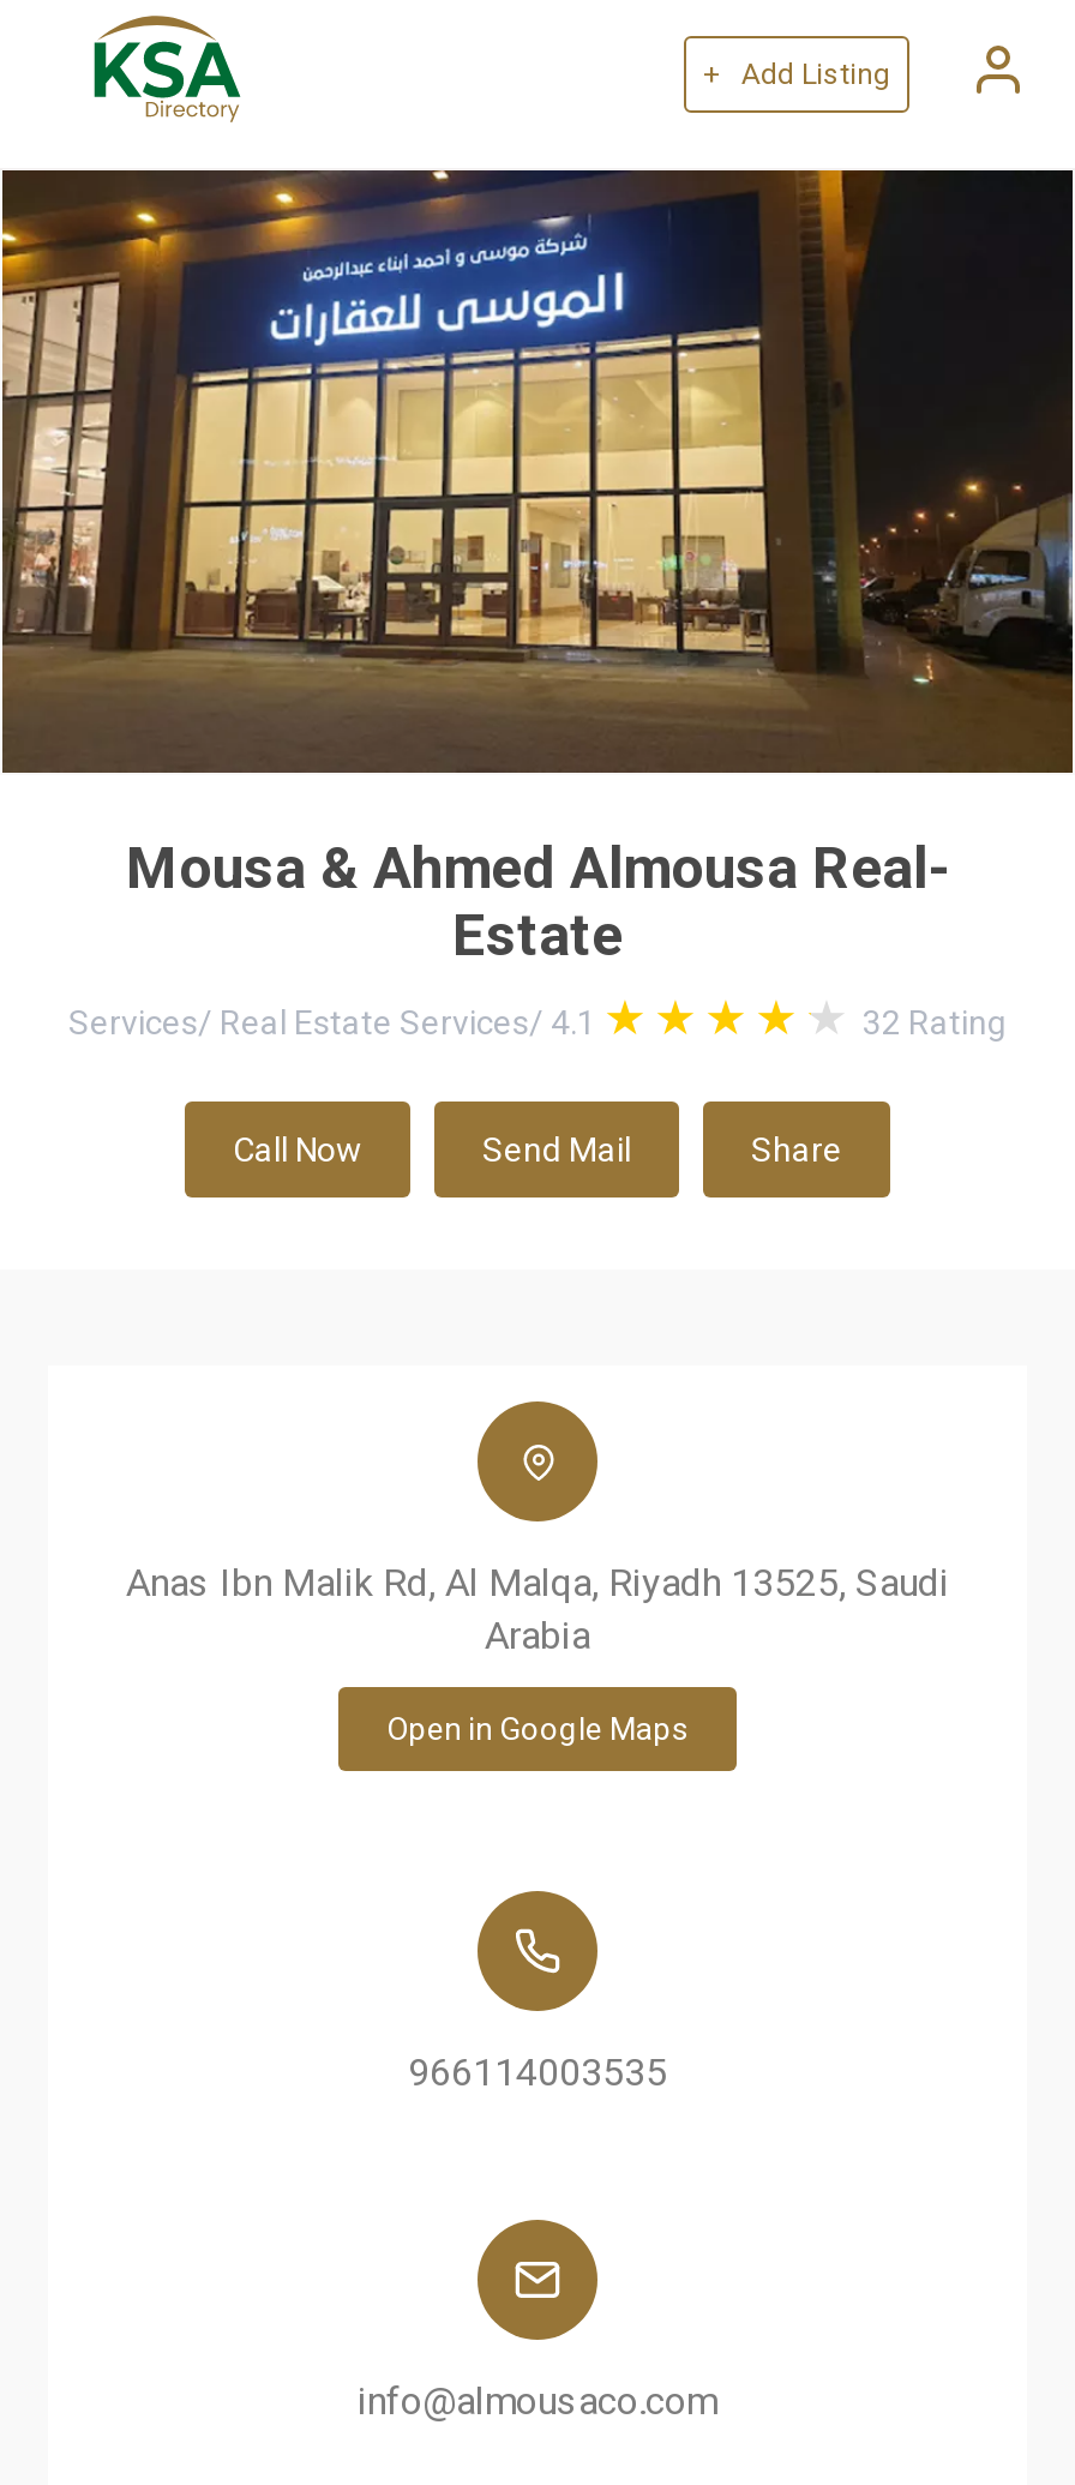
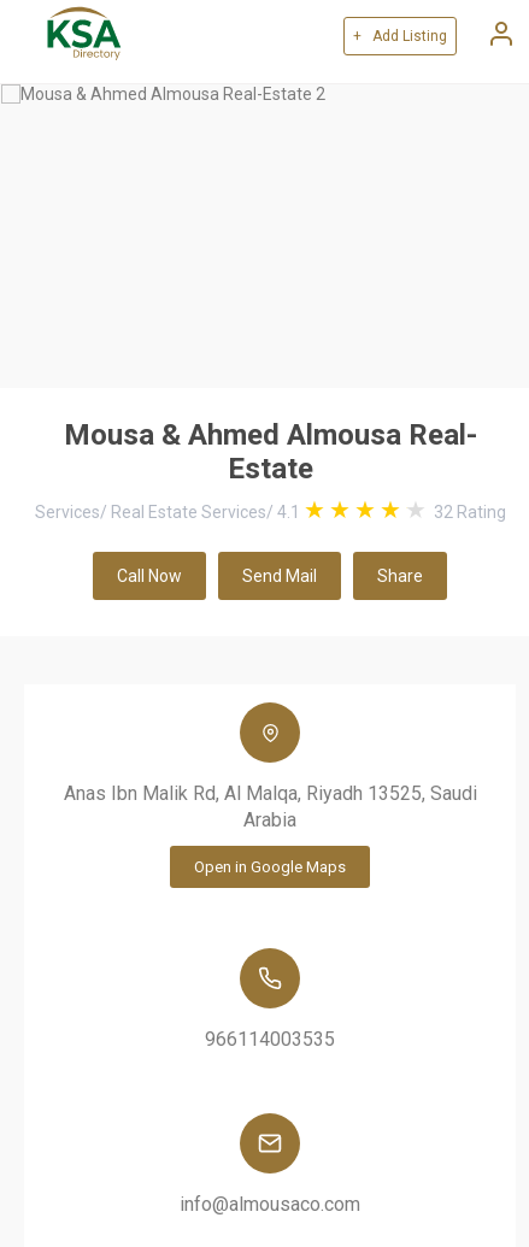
[7,168,1068,775] [image] -> none

